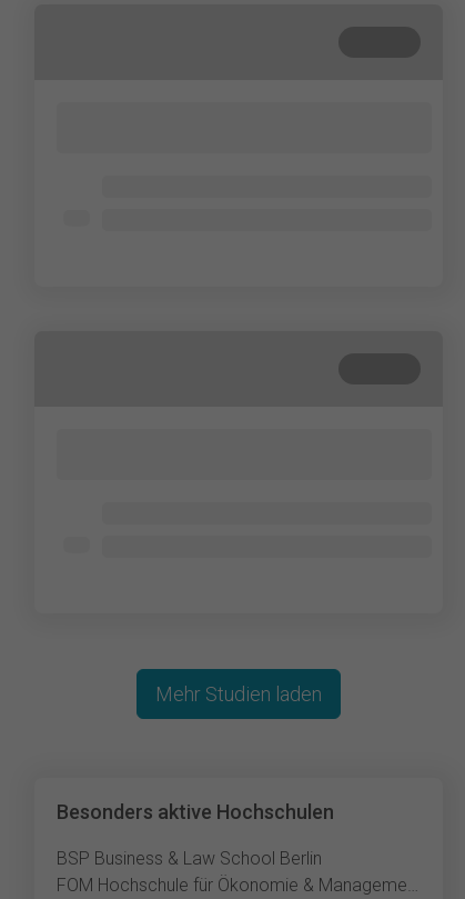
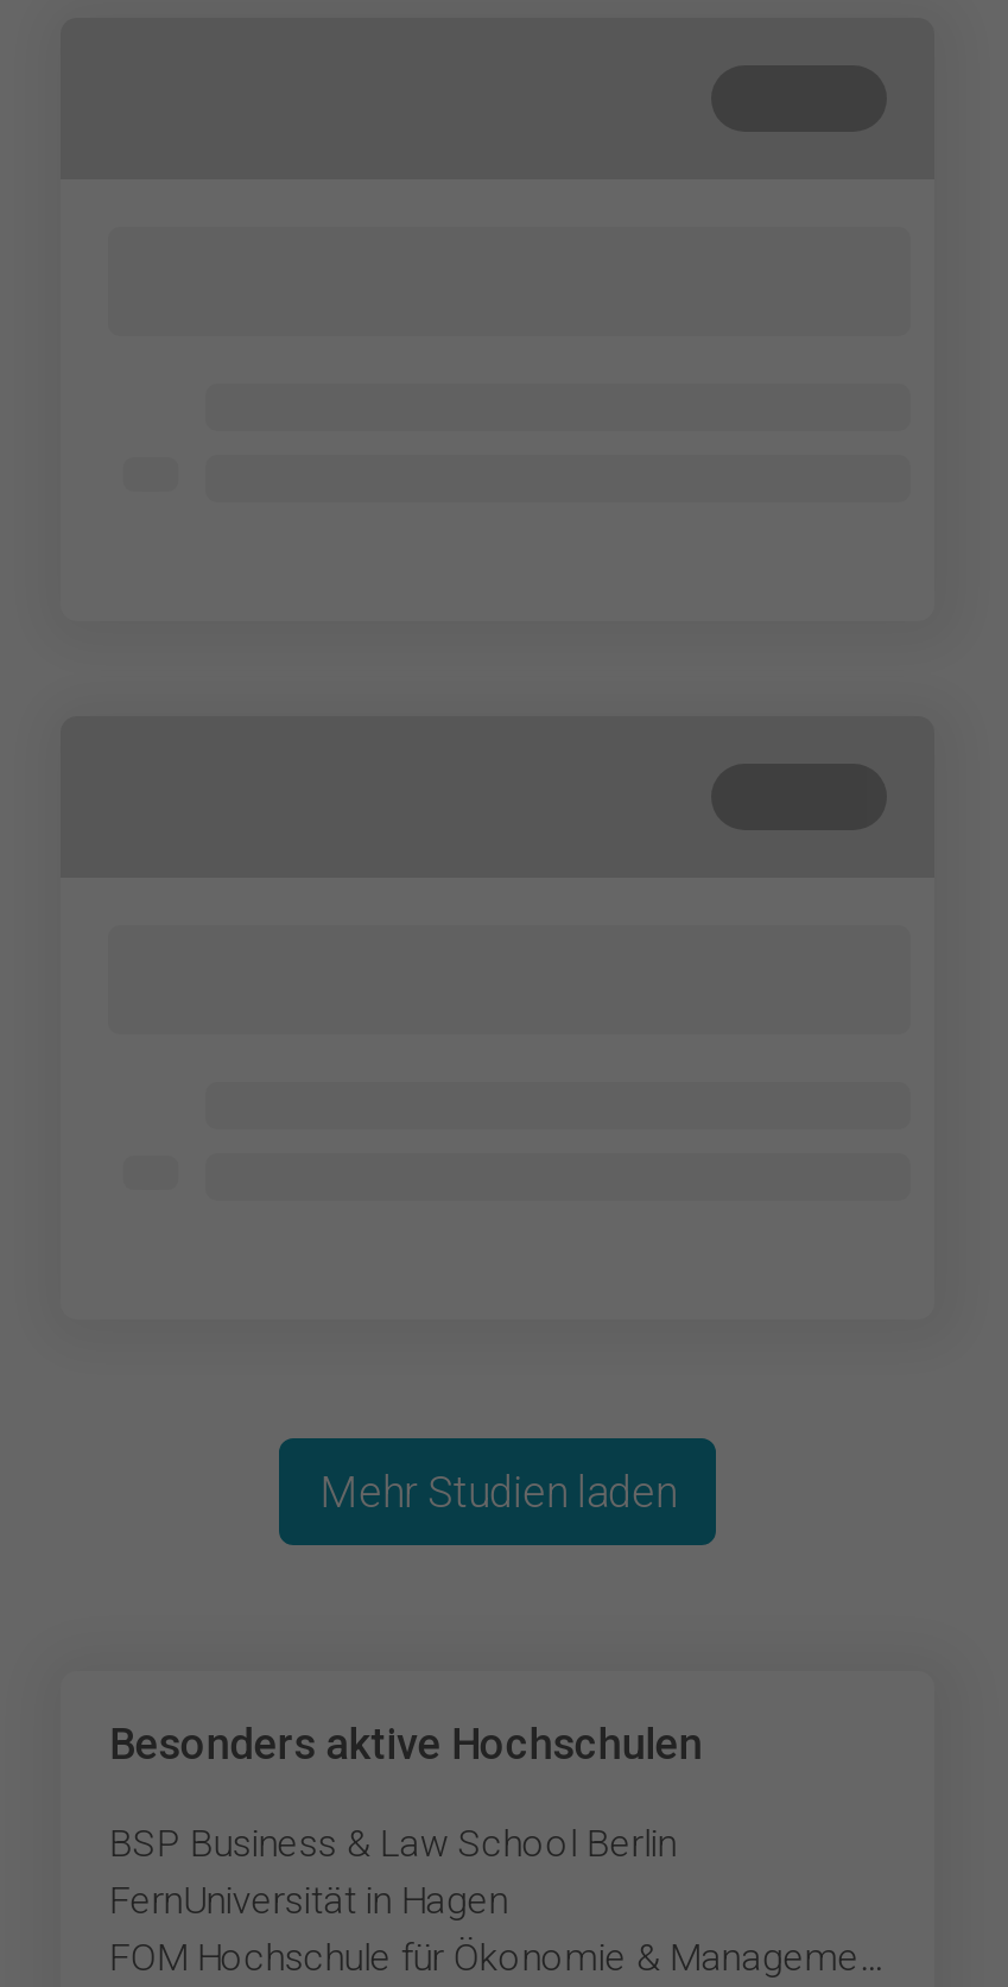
none -> [109,1878,508,1923] FernUniversität in Hagen

